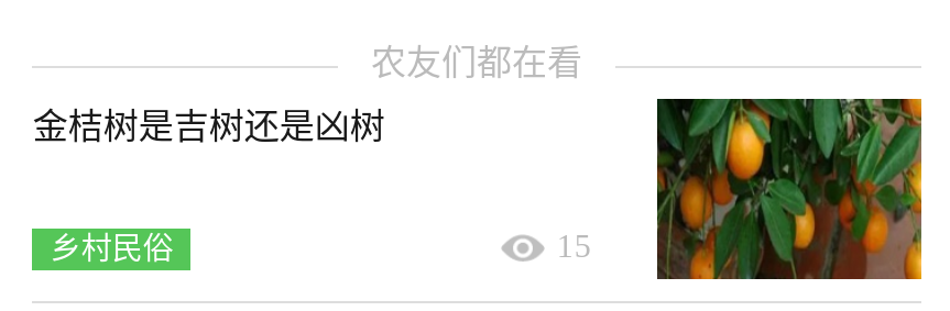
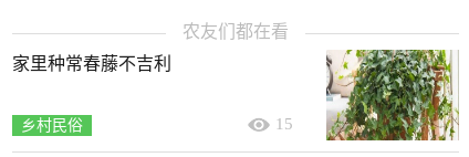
[33,107,385,144] 金桔树是吉树还是凶树 -> [13,54,172,73] 家里种常春藤不吉利
[655,97,924,281] [image] -> [325,49,459,142] [image]

